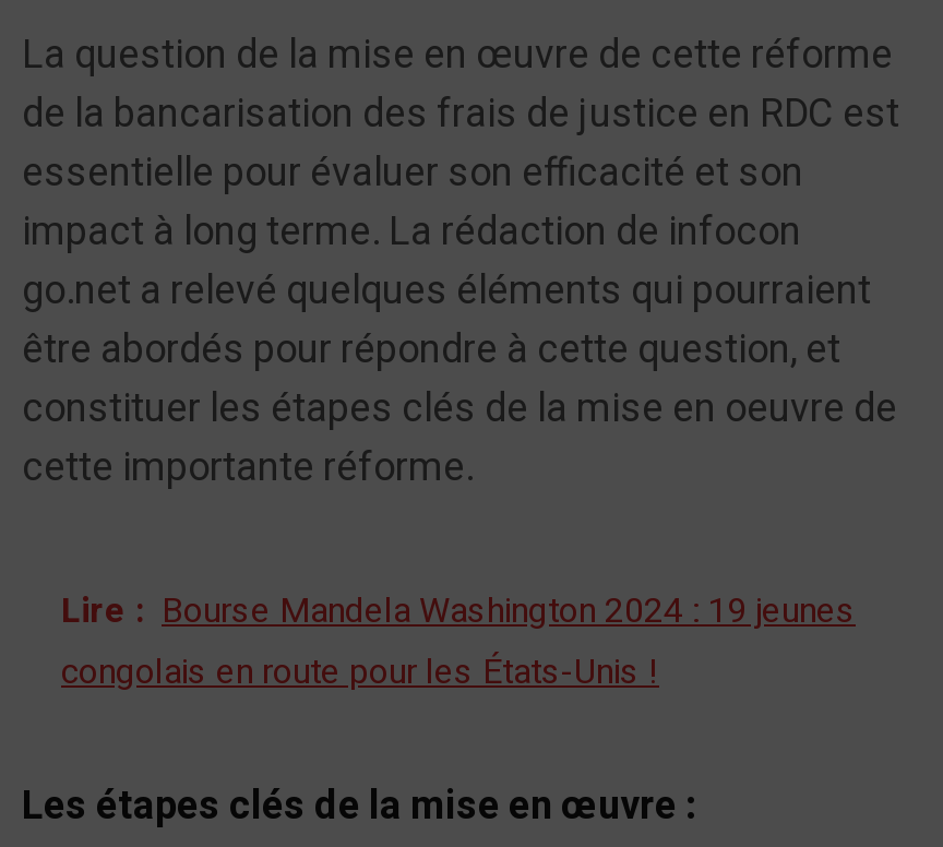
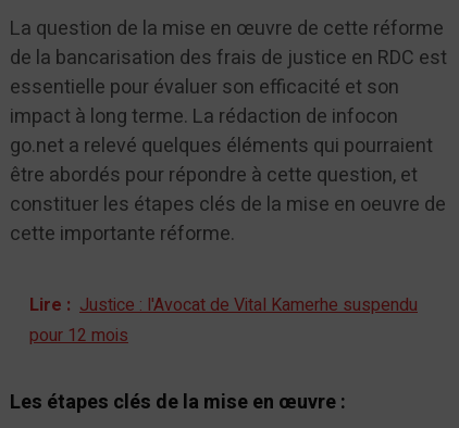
[61,585,856,699] Lire : Bourse Mandela Washington 2024 : 19 jeunes | congolais en route pour les États-Unis ! -> [29,292,418,349] Lire : Justice : l'Avocat de Vital Kamerhe suspendu | pour 12 mois

